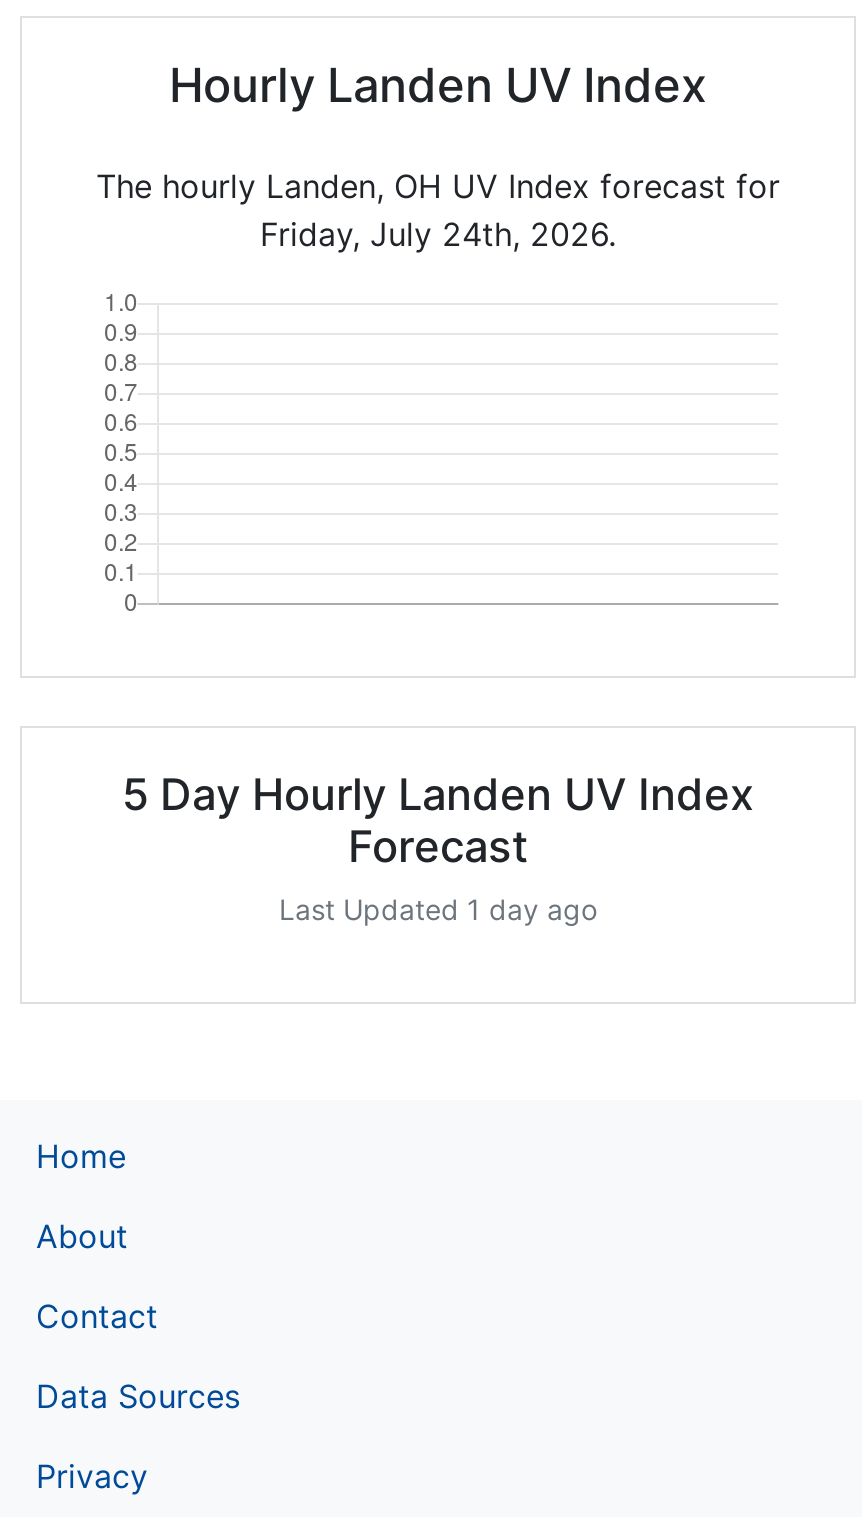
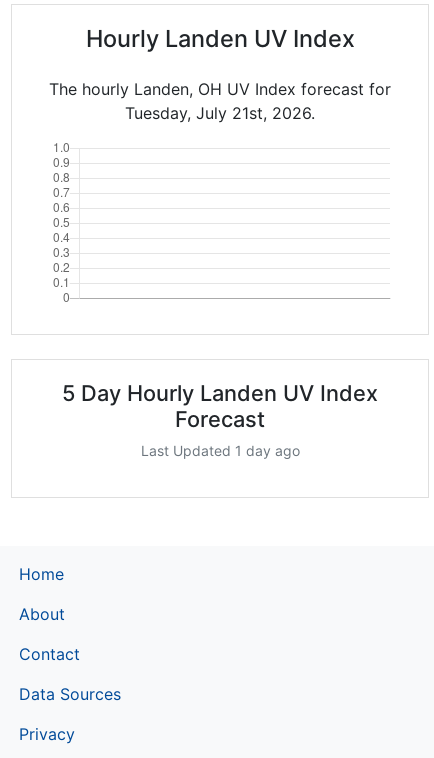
[260,214,616,254] Friday, July 24th, 2026. -> [125,103,315,123] Tuesday, July 21st, 2026.

